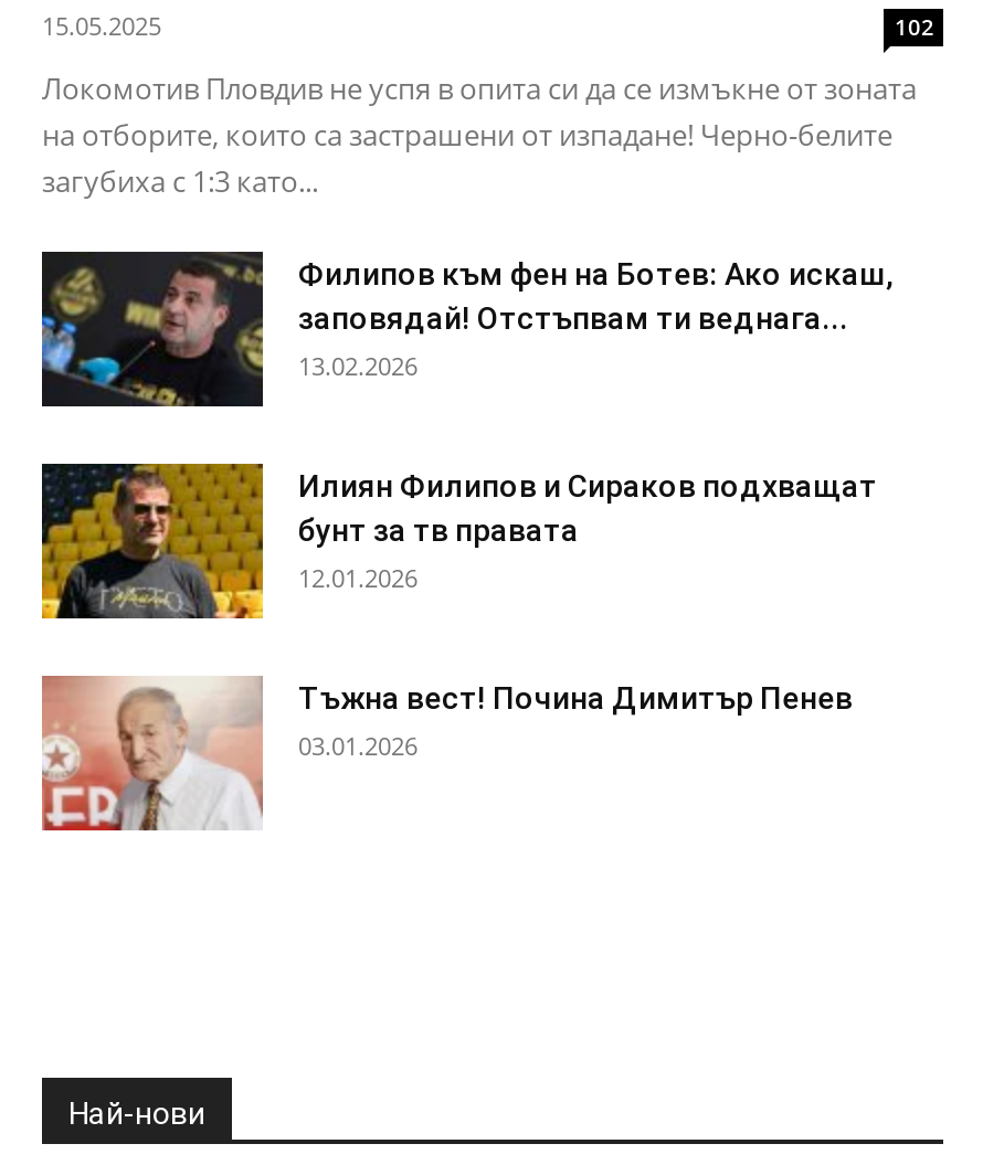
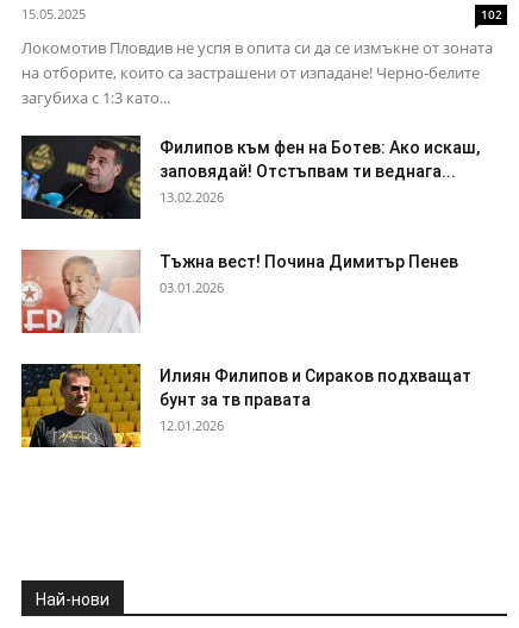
moved [38,459,877,623] -> [19,362,471,450]: [image] | Илиян Филипов и Сираков подхващат | бунт за тв правата | 12.01.2026
moved [40,674,853,833] -> [20,249,458,334]: [image] | Тъжна вест! Почина Димитър Пенев | 03.01.2026

